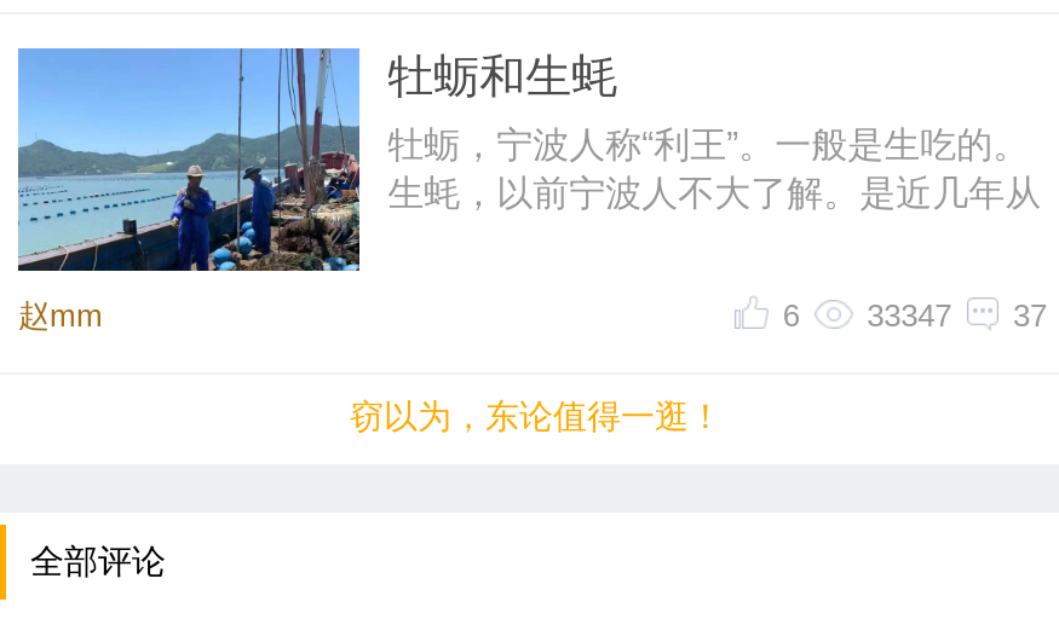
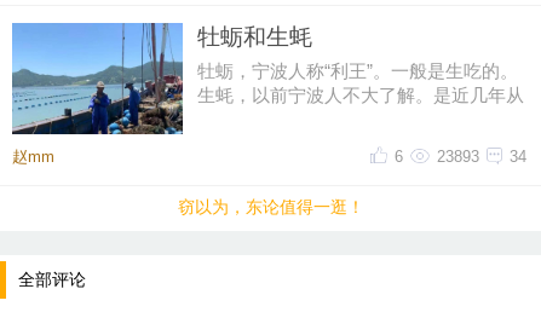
[857,296,952,333] 33347 -> [432,147,479,165] 23893
[1003,296,1047,333] 37 -> [505,147,526,165] 34

